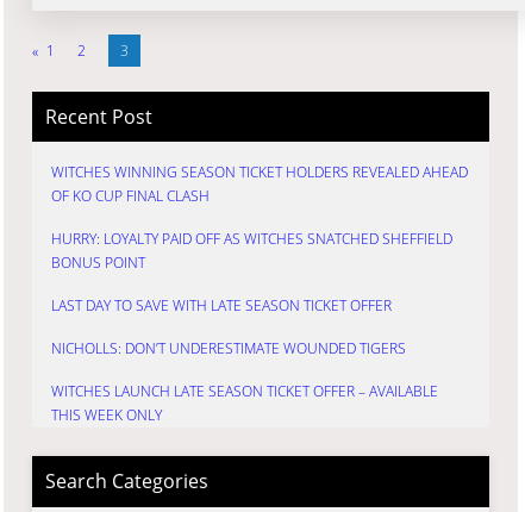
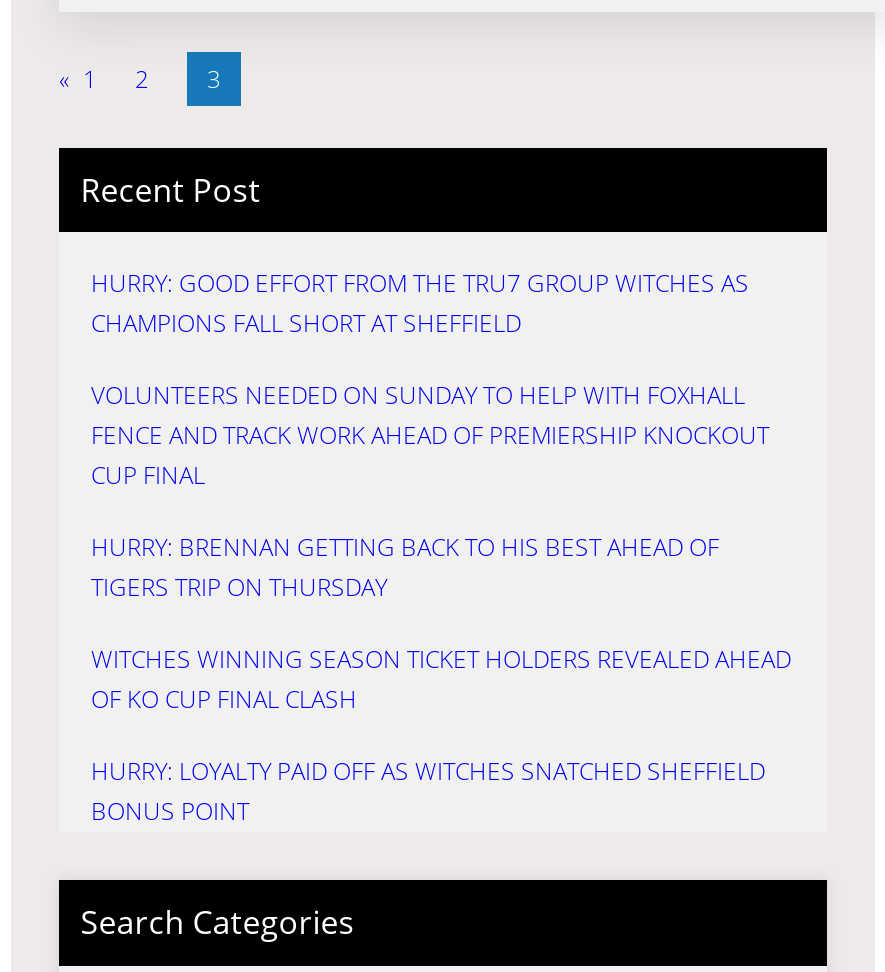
none -> [91,267,769,605] HURRY: GOOD EFFORT FROM THE TRU7 GROUP WITCHES AS | CHAMPIONS FALL SHORT AT SHEFFIELD | VOLUNTEERS NEEDED ON SUNDAY TO HELP WITH FOXHALL | FENCE AND TRACK WORK AHEAD OF PREMIERSHIP KNOCKOUT | CUP FINAL | HURRY: BRENNAN GETTING BACK TO HIS BEST AHEAD OF | TIGERS TRIP ON THURSDAY
moved [51,162,468,273] -> [91,643,791,829]: WITCHES WINNING SEASON TICKET HOLDERS REVEALED AHEAD | OF KO CUP FINAL CLASH | HURRY: LOYALTY PAID OFF AS WITCHES SNATCHED SHEFFIELD | BONUS POINT
[51,296,438,426] LAST DAY TO SAVE WITH LATE SEASON TICKET OFFER | NICHOLLS: DON’T UNDERESTIMATE WOUNDED TIGERS | WITCHES LAUNCH LATE SEASON TICKET OFFER – AVAILABLE | THIS WEEK ONLY -> none

